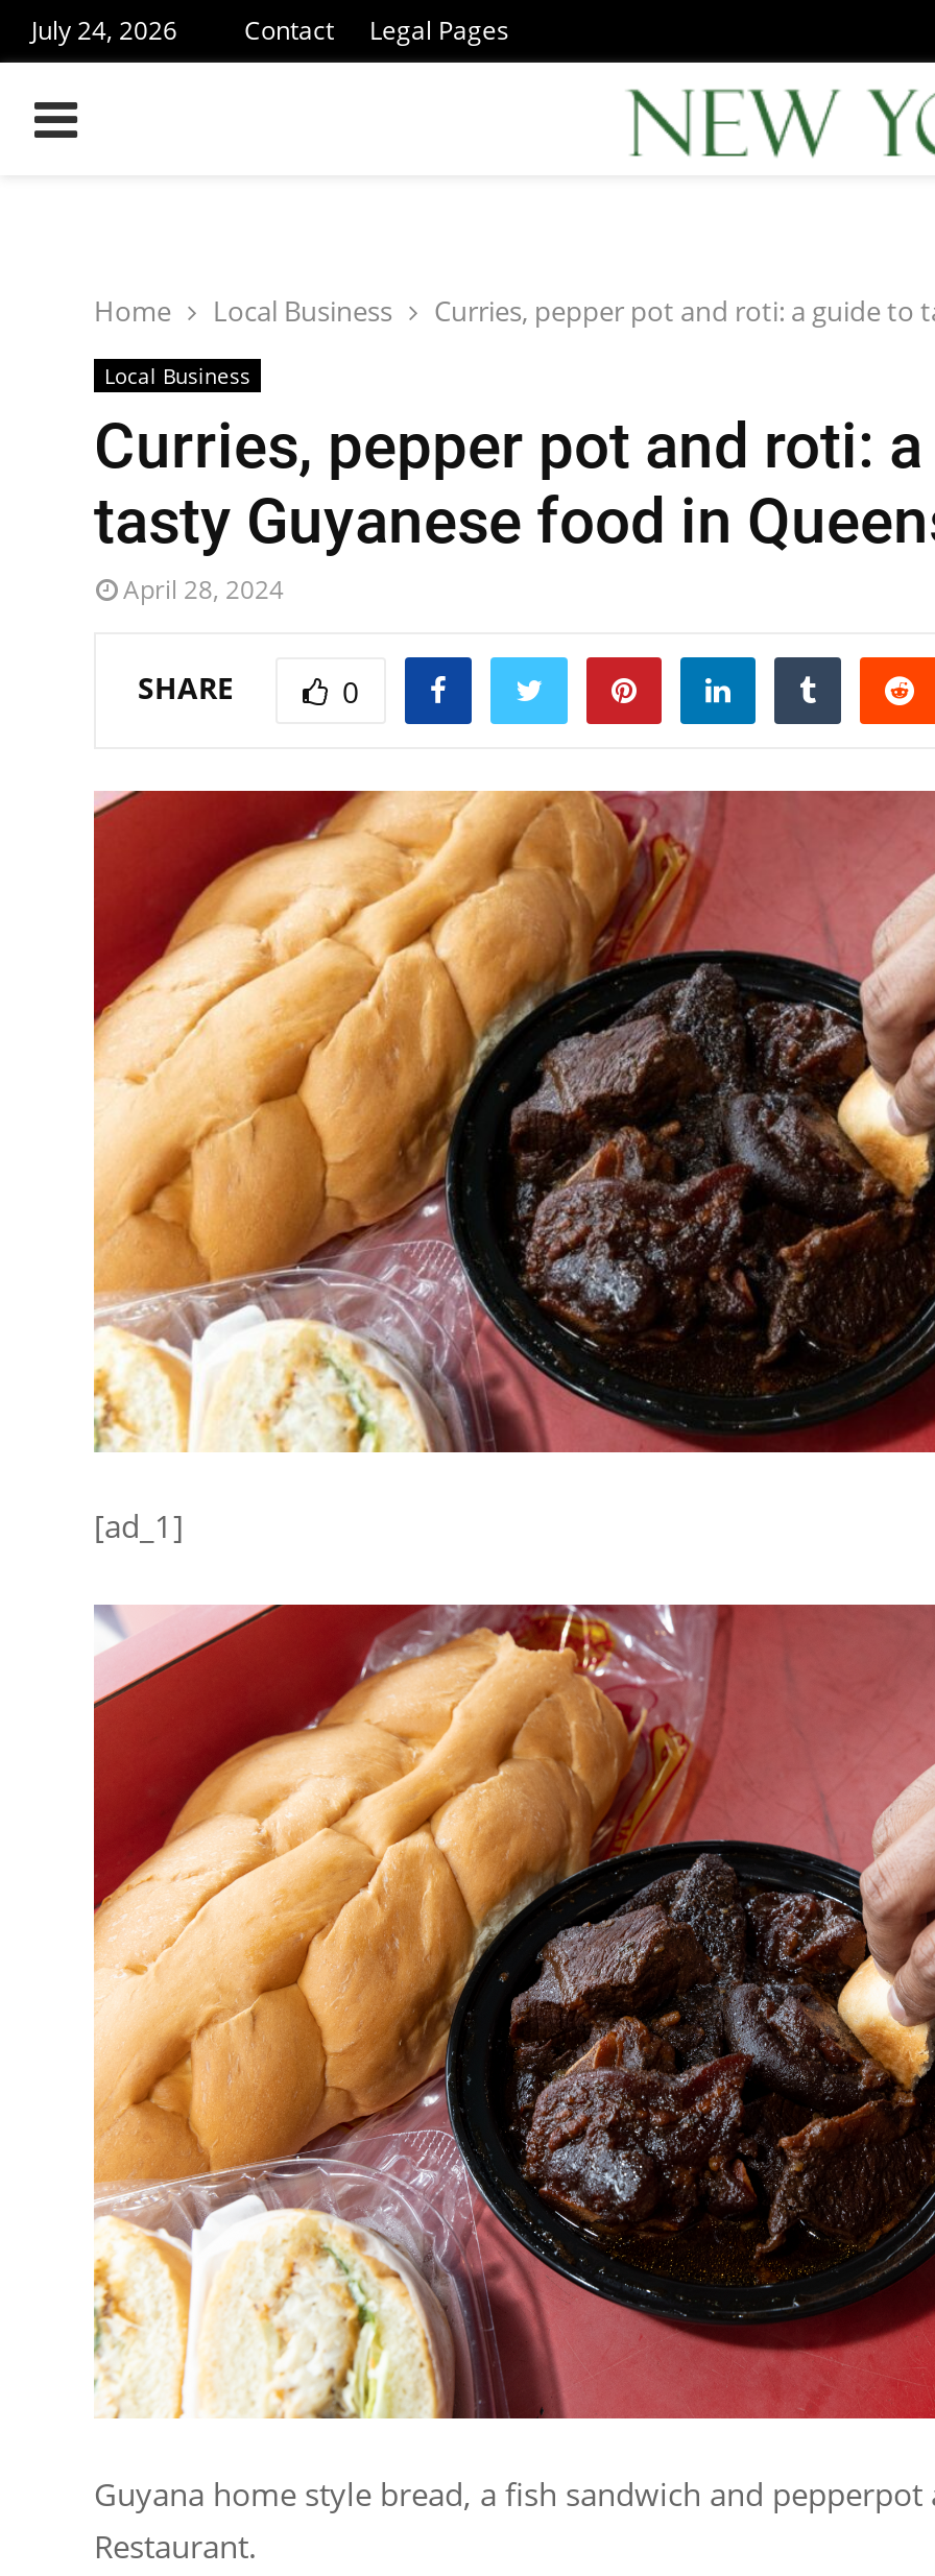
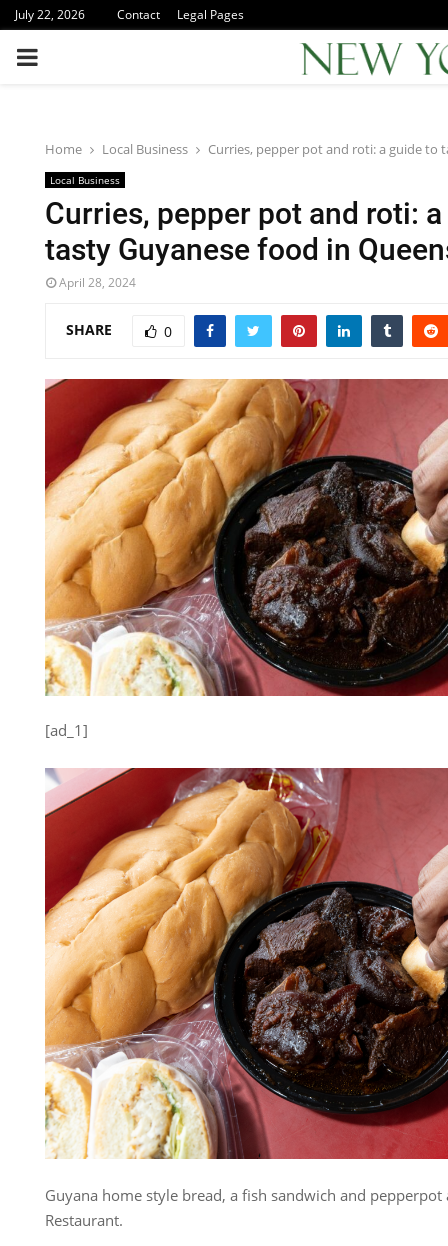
[31,13,509,48] July 24, 2026 Contact Legal Pages -> [15,6,244,23] July 22, 2026 Contact Legal Pages

